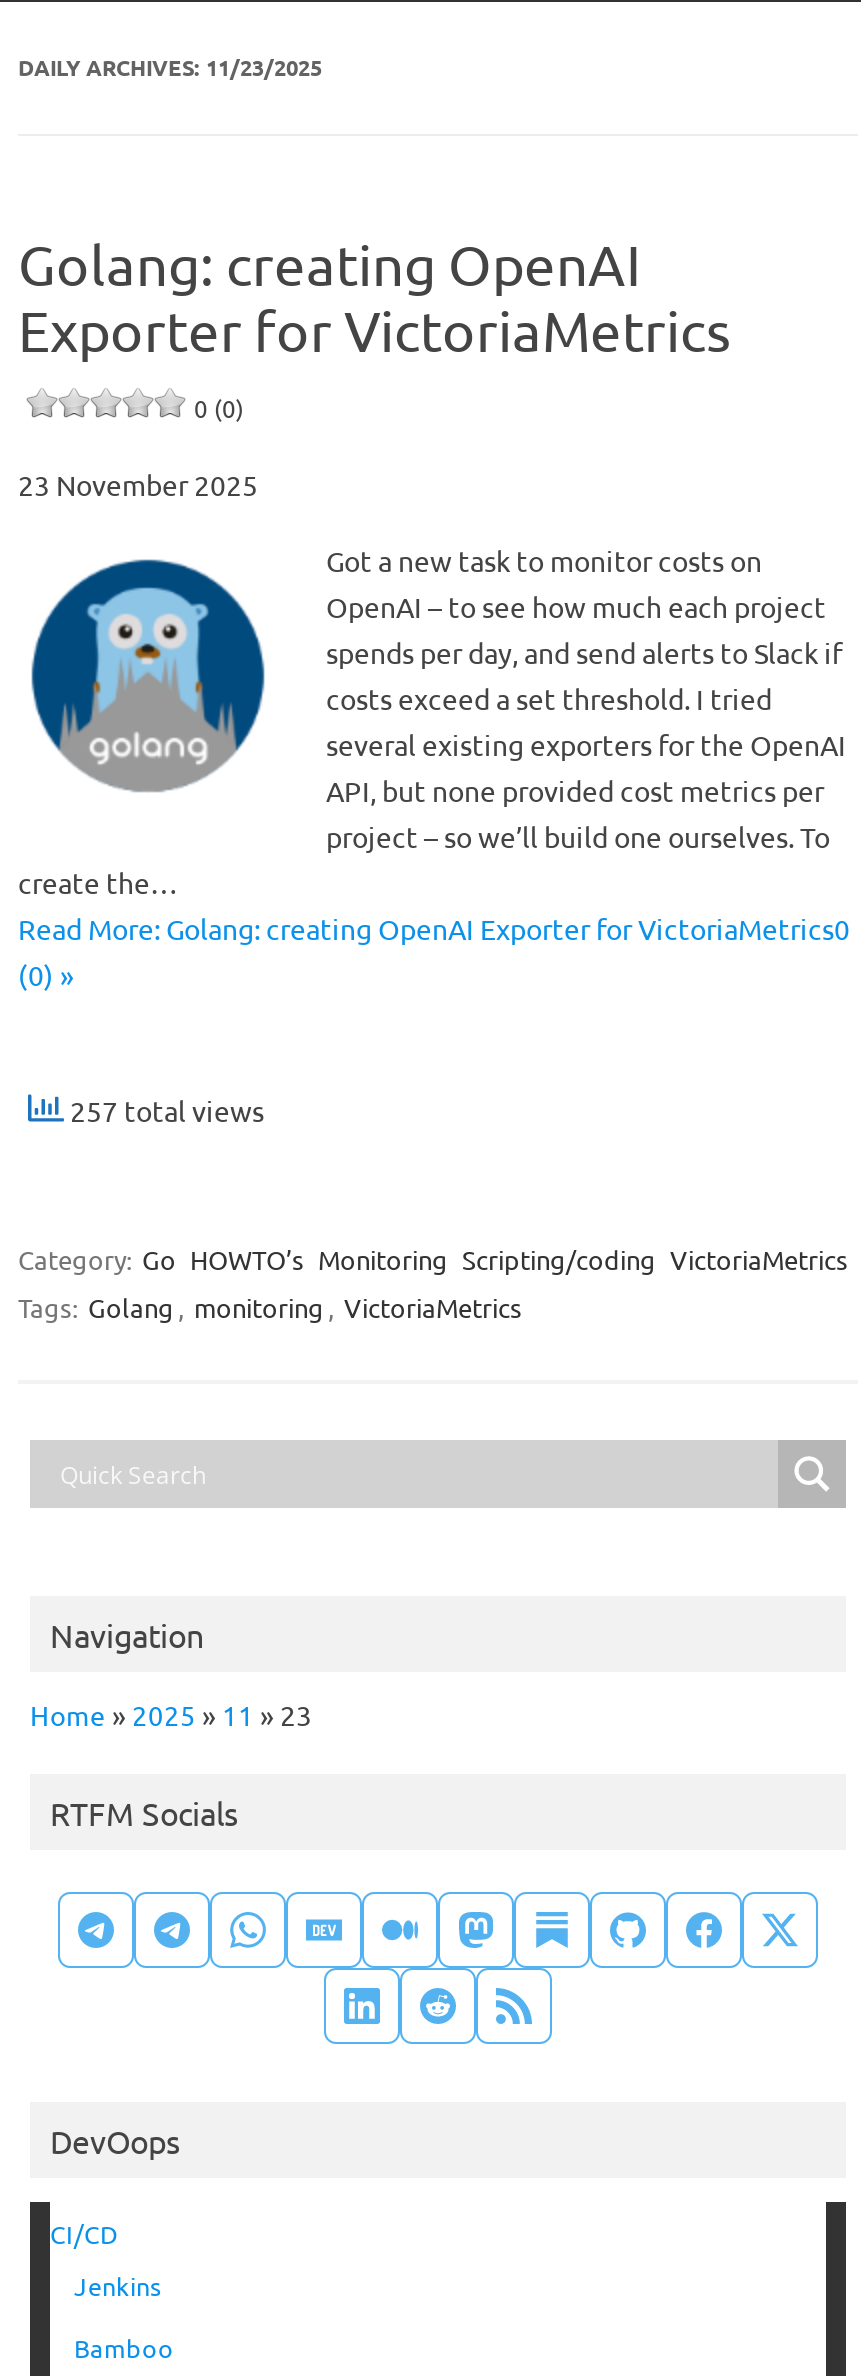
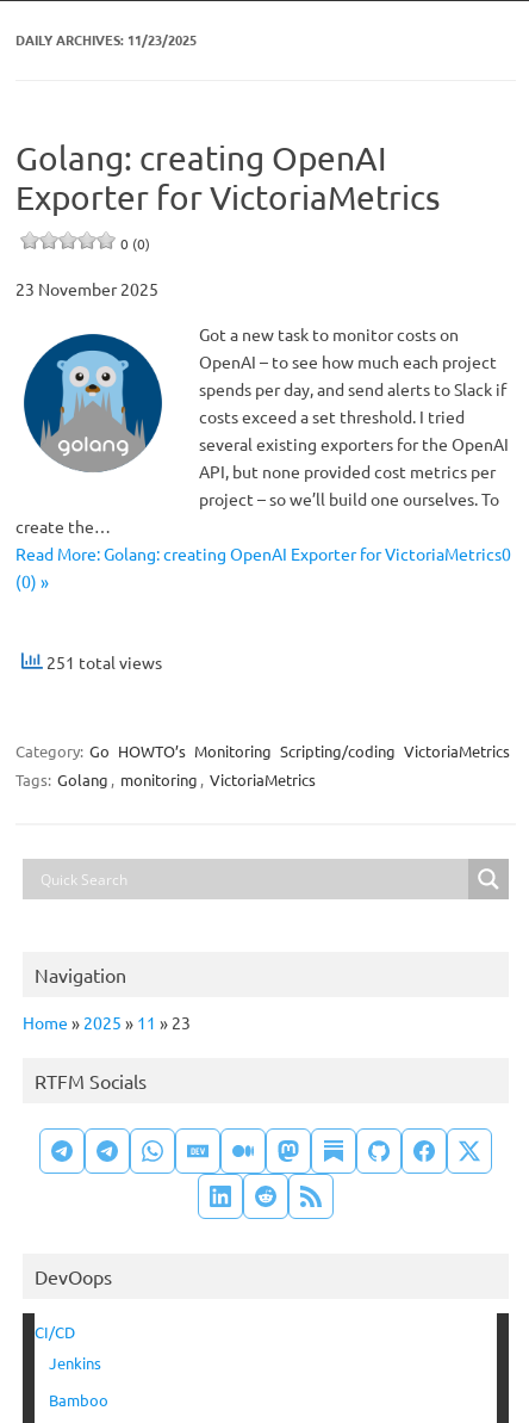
[64,1092,264,1128] 257 total views -> [43,651,162,673] 251 total views

